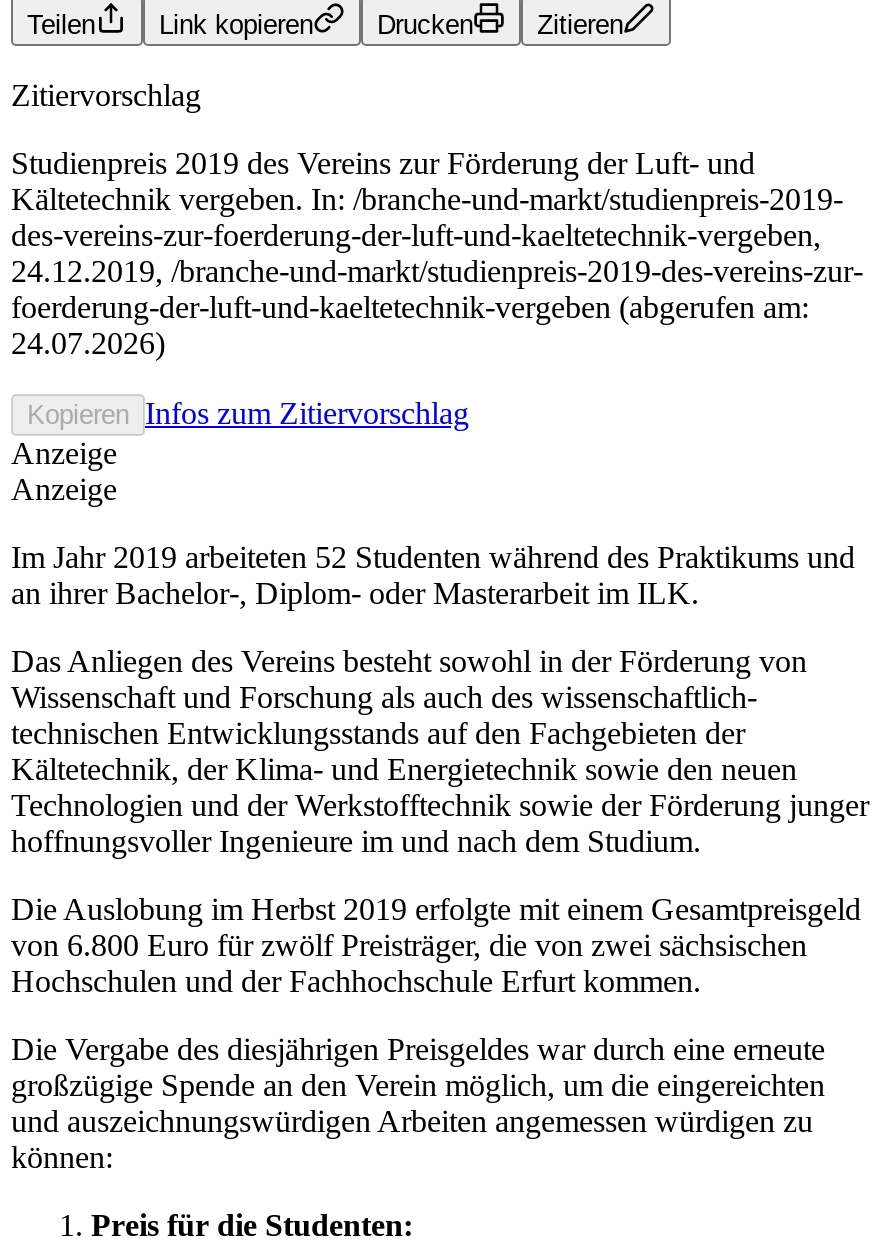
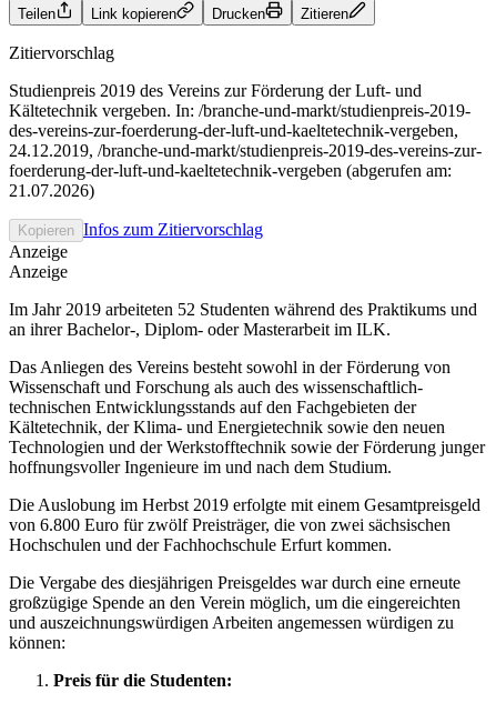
[11,326,165,360] 24.07.2026) -> [9,181,94,200] 21.07.2026)

